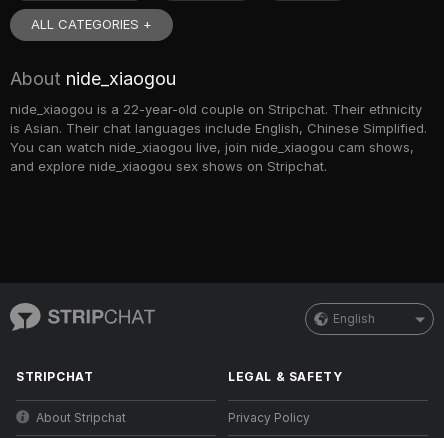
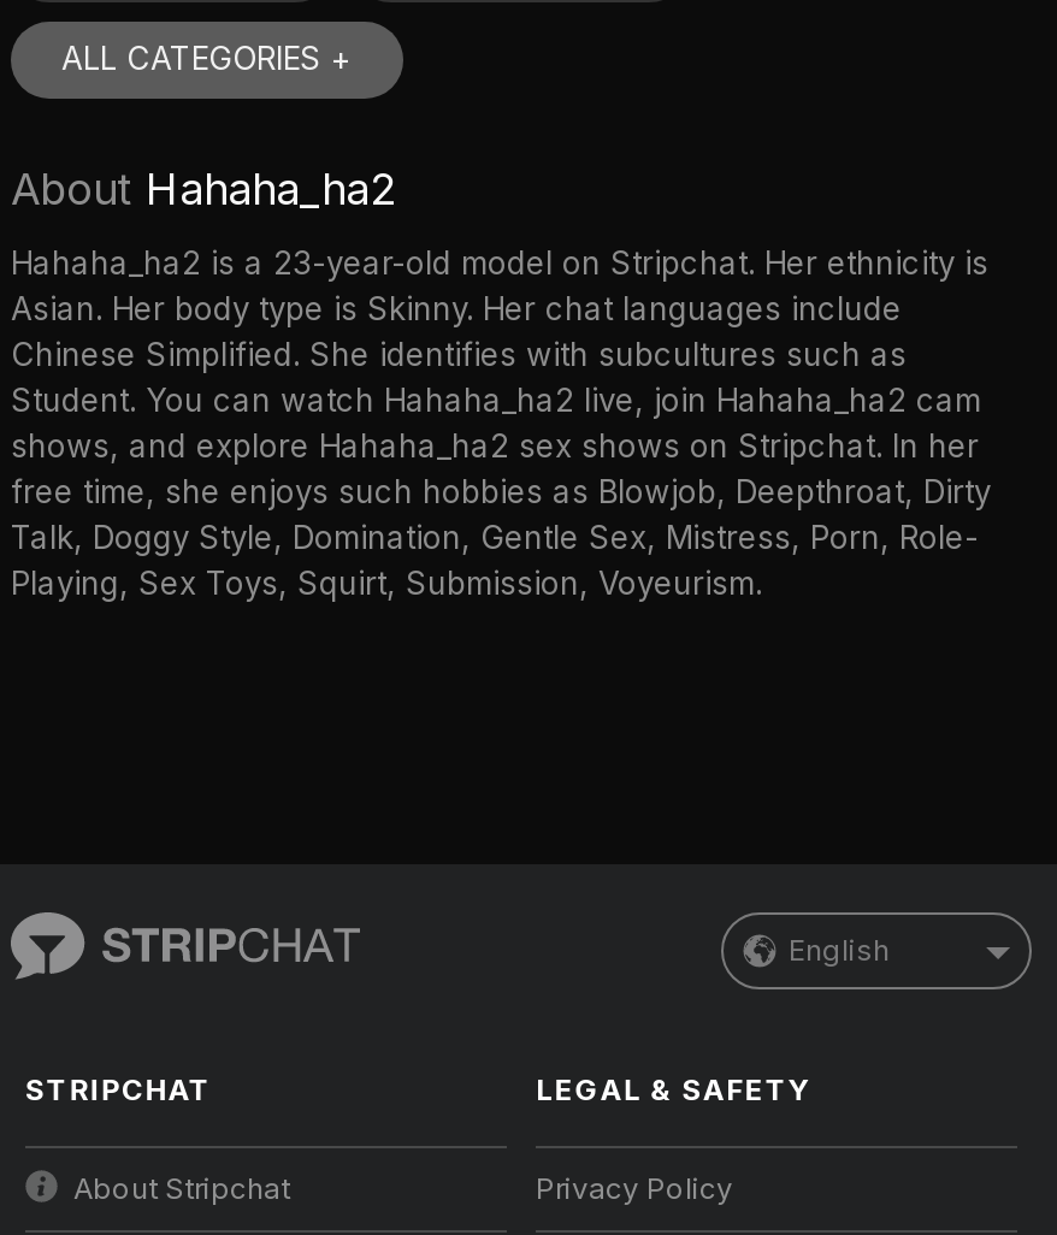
[10,68,176,89] About nide_xiaogou -> [11,164,396,215] About Hahaha_ha2
[10,101,427,174] nide_xiaogou is a 22-year-old couple on Stripchat. Their ethnicity | is Asian. Their chat languages include English, Chinese Simplified. | You can watch nide_xiaogou live, join nide_xiaogou cam shows, | and explore nide_xiaogou sex shows on Stripchat. -> [11,244,991,603] Hahaha_ha2 is a 23-year-old model on Stripchat. Her ethnicity is | Asian. Her body type is Skinny. Her chat languages include | Chinese Simplified. She identifies with subcultures such as | Student. You can watch Hahaha_ha2 live, join Hahaha_ha2 cam | shows, and explore Hahaha_ha2 sex shows on Stripchat. In her | free time, she enjoys such hobbies as Blowjob, Deepthroat, Dirty | Talk, Doggy Style, Domination, Gentle Sex, Mistress, Porn, Role- | Playing, Sex Toys, Squirt, Submission, Voyeurism.

